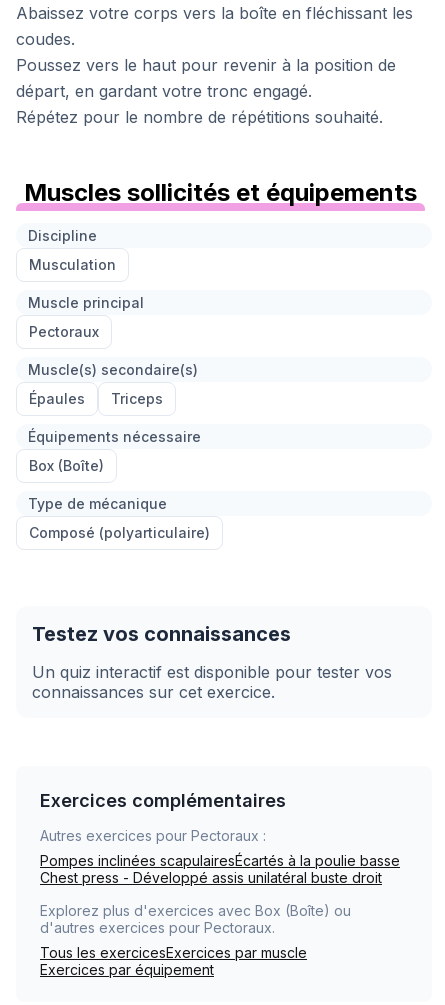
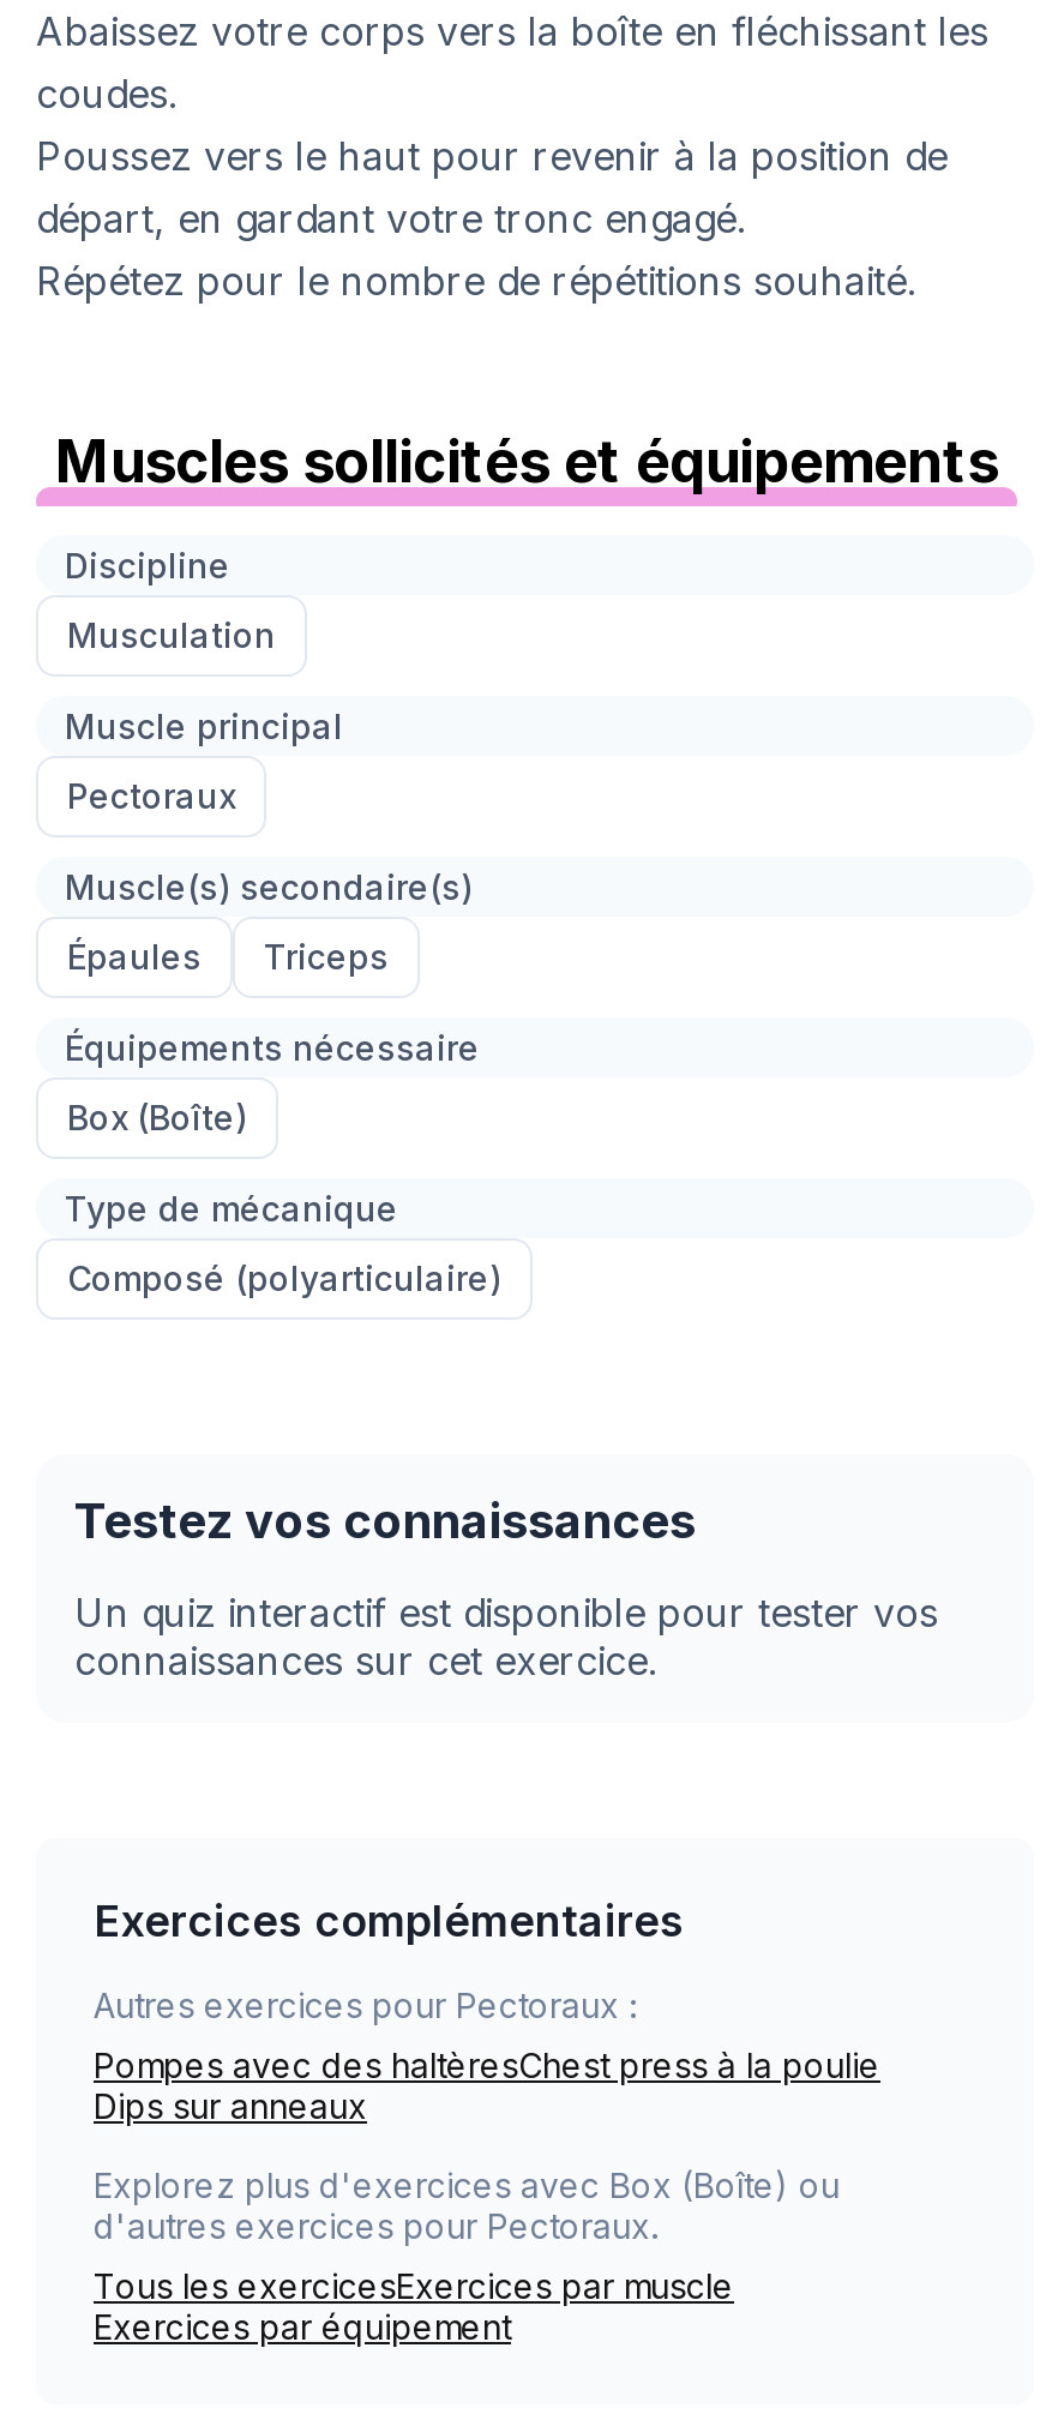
[40,852,400,886] Pompes inclinées scapulairesÉcartés à la poulie basse | Chest press - Développé assis unilatéral buste droit -> [94,2044,880,2126] Pompes avec des haltèresChest press à la poulie | Dips sur anneaux

